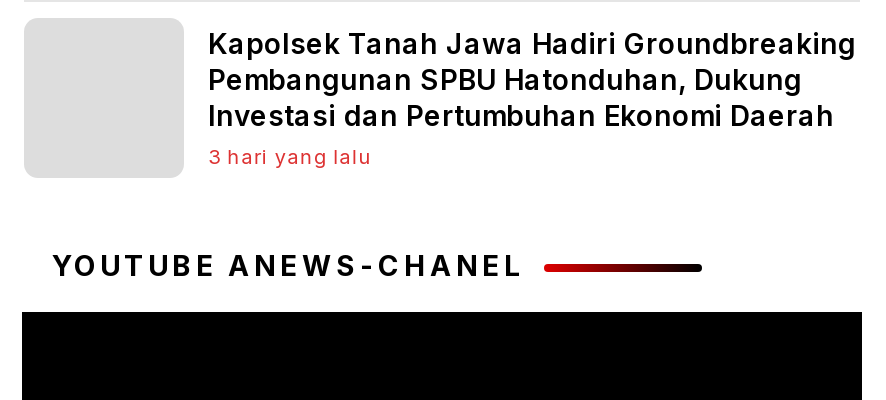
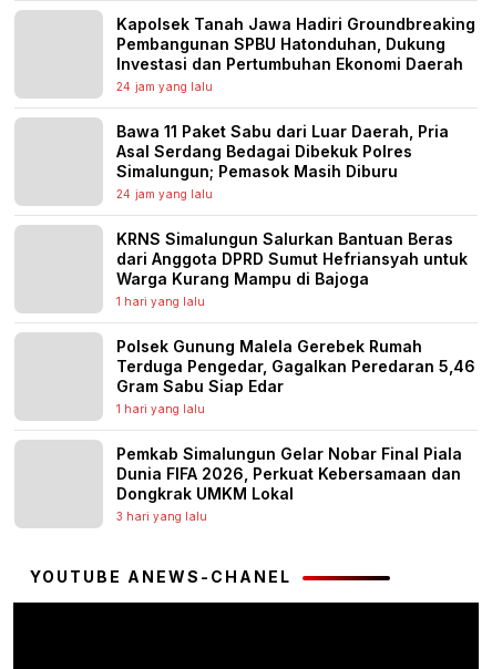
none -> [116,80,475,503] 24 jam yang lalu | Bawa 11 Paket Sabu dari Luar Daerah, Pria | Asal Serdang Bedagai Dibekuk Polres | Simalungun; Pemasok Masih Diburu | 24 jam yang lalu | KRNS Simalungun Salurkan Bantuan Beras | dari Anggota DPRD Sumut Hefriansyah untuk | Warga Kurang Mampu di Bajoga | 1 hari yang lalu | Polsek Gunung Malela Gerebek Rumah | Terduga Pengedar, Gagalkan Peredaran 5,46 | Gram Sabu Siap Edar | 1 hari yang lalu | Pemkab Simalungun Gelar Nobar Final Piala | Dunia FIFA 2026, Perkuat Kebersamaan dan | Dongkrak UMKM Lokal

